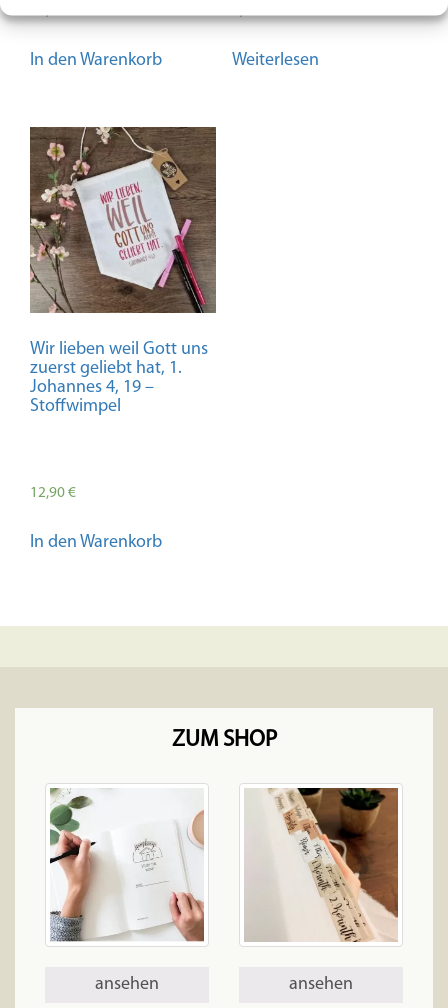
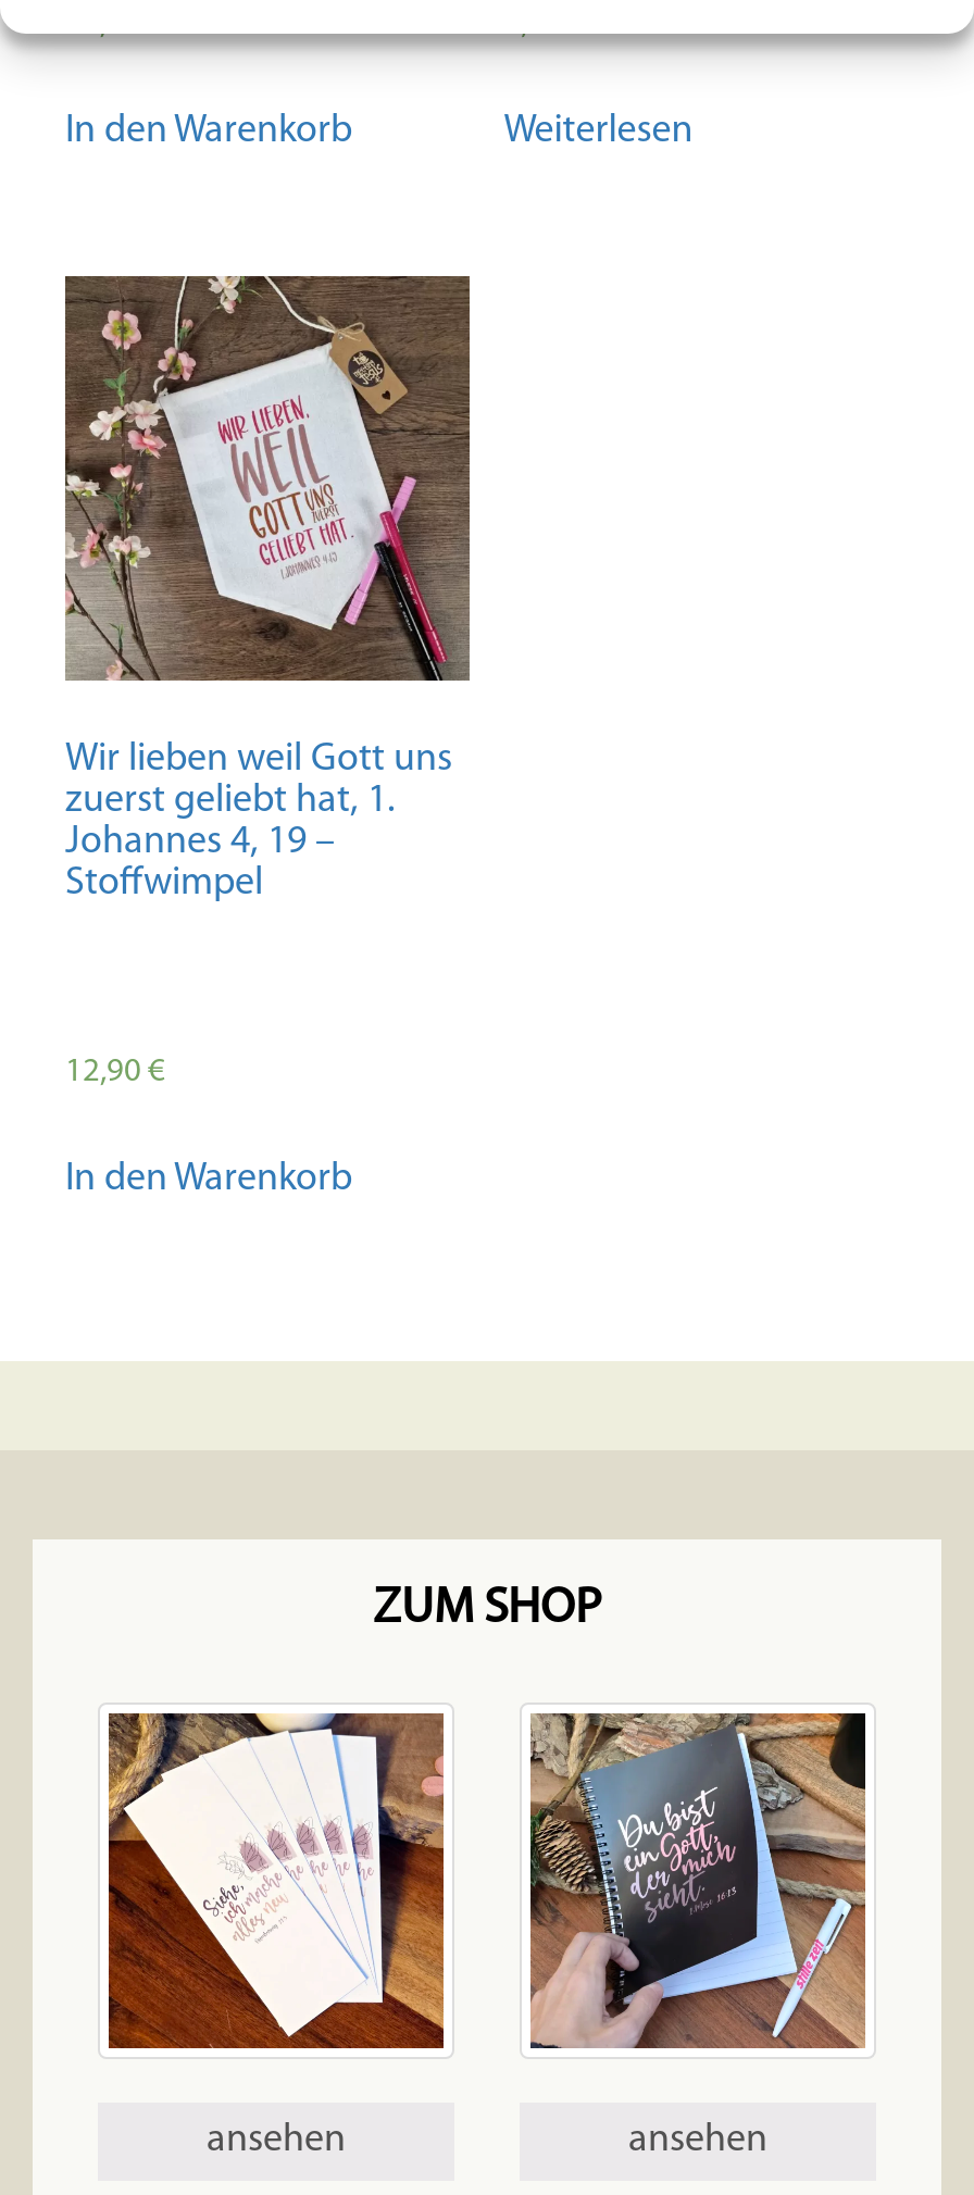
[49,788,204,942] [image] -> [107,1711,446,2050] [image]
[244,787,399,942] [image] -> [528,1711,867,2050] [image]

